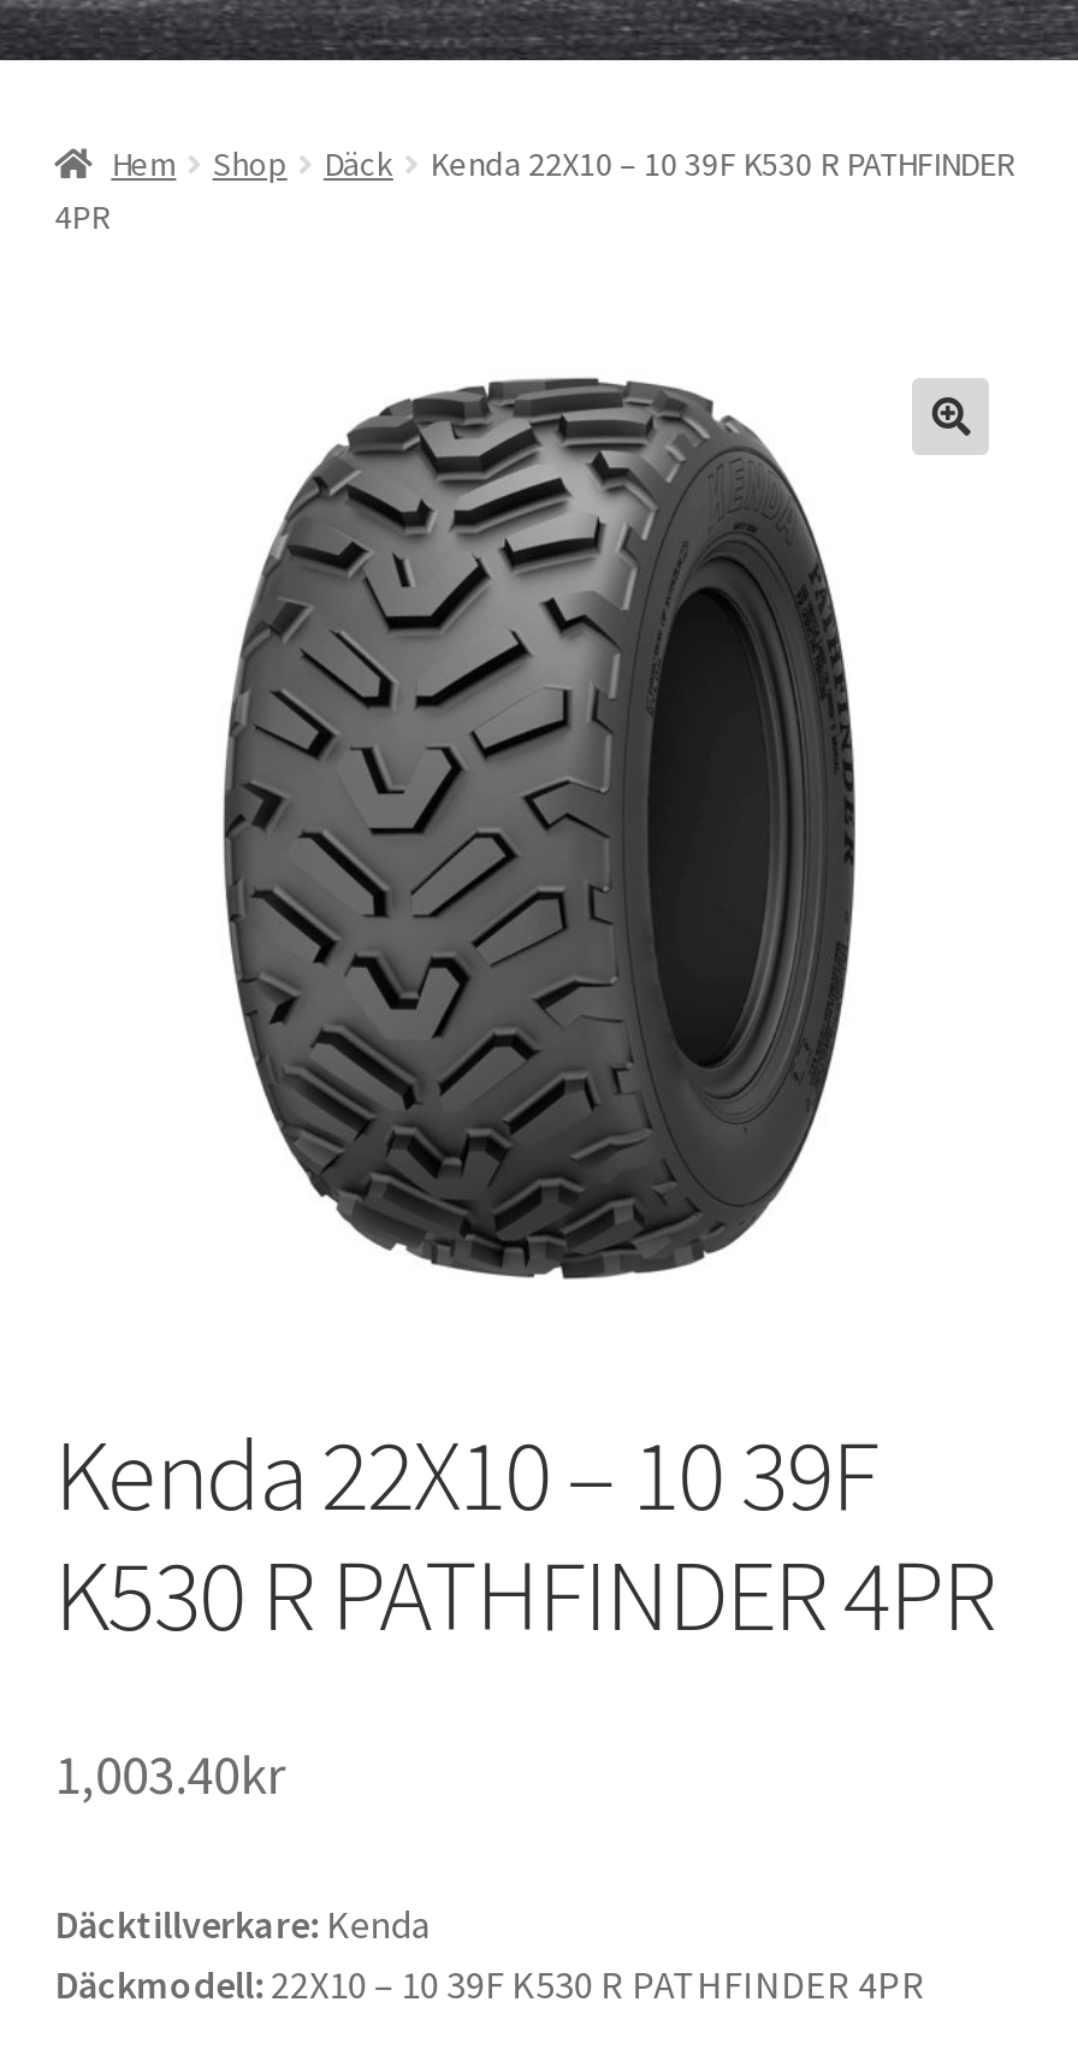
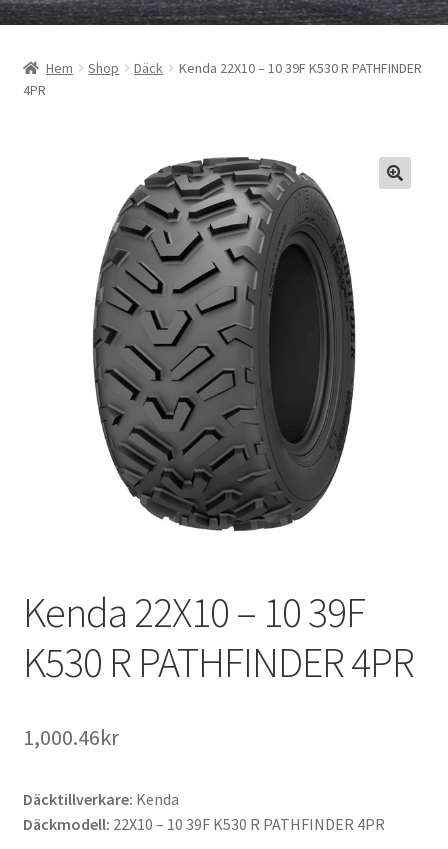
[54,1741,285,1809] 1,003.40kr -> [23,723,119,751] 1,000.46kr

